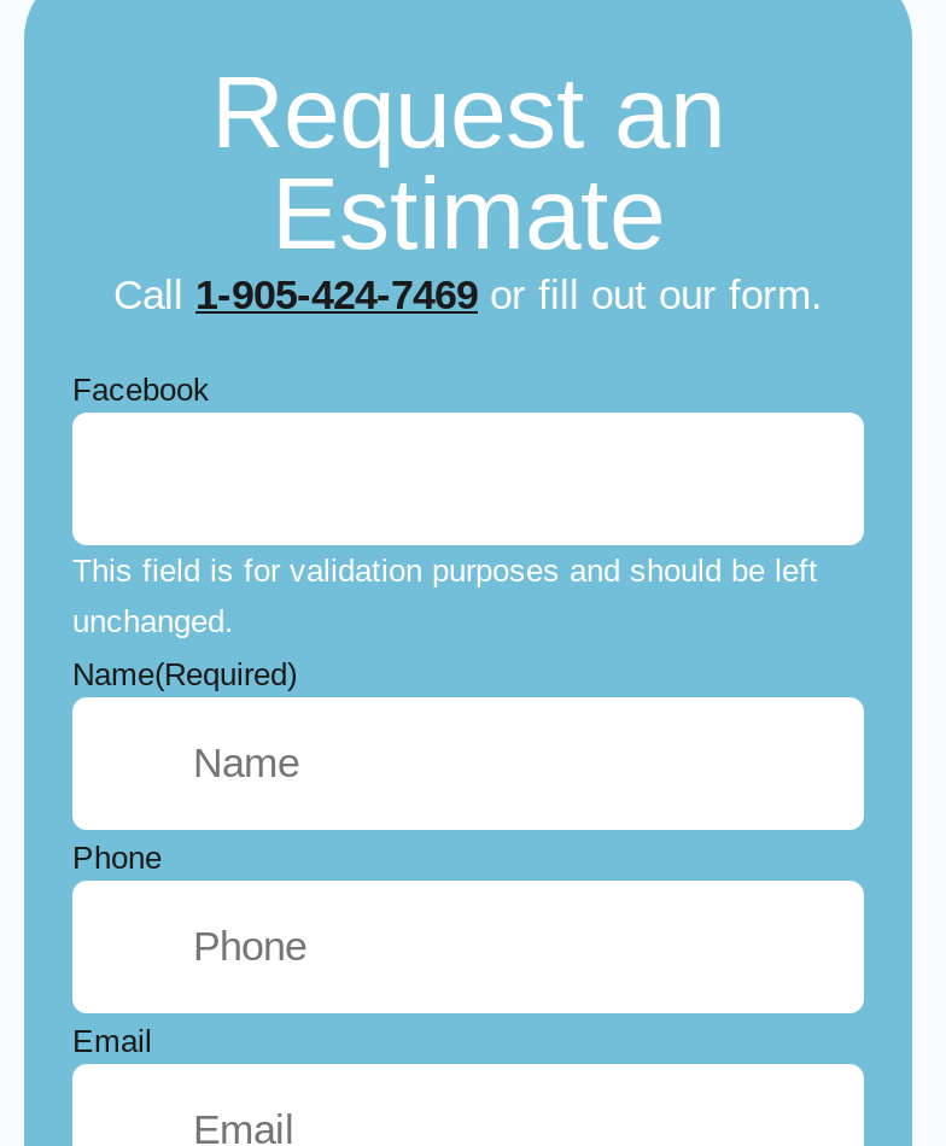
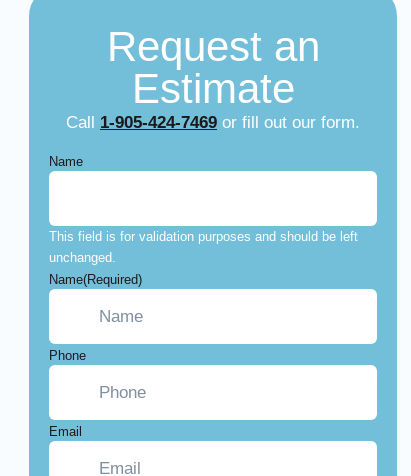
[72,372,210,408] Facebook -> [49,154,83,169] Name

